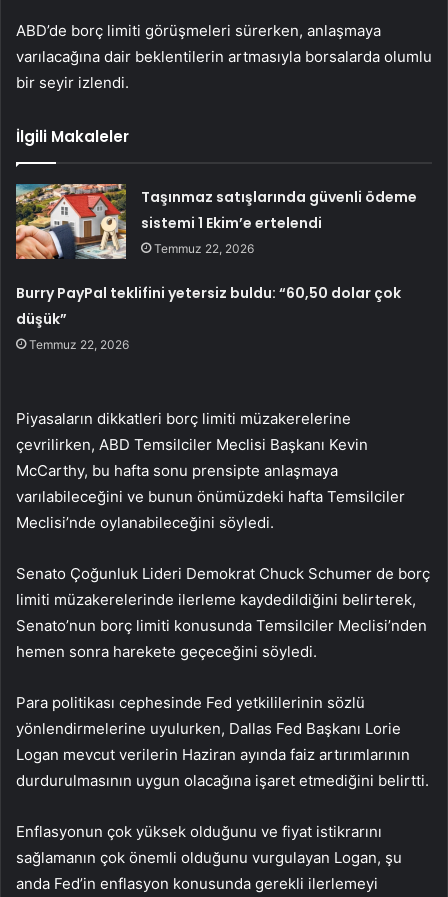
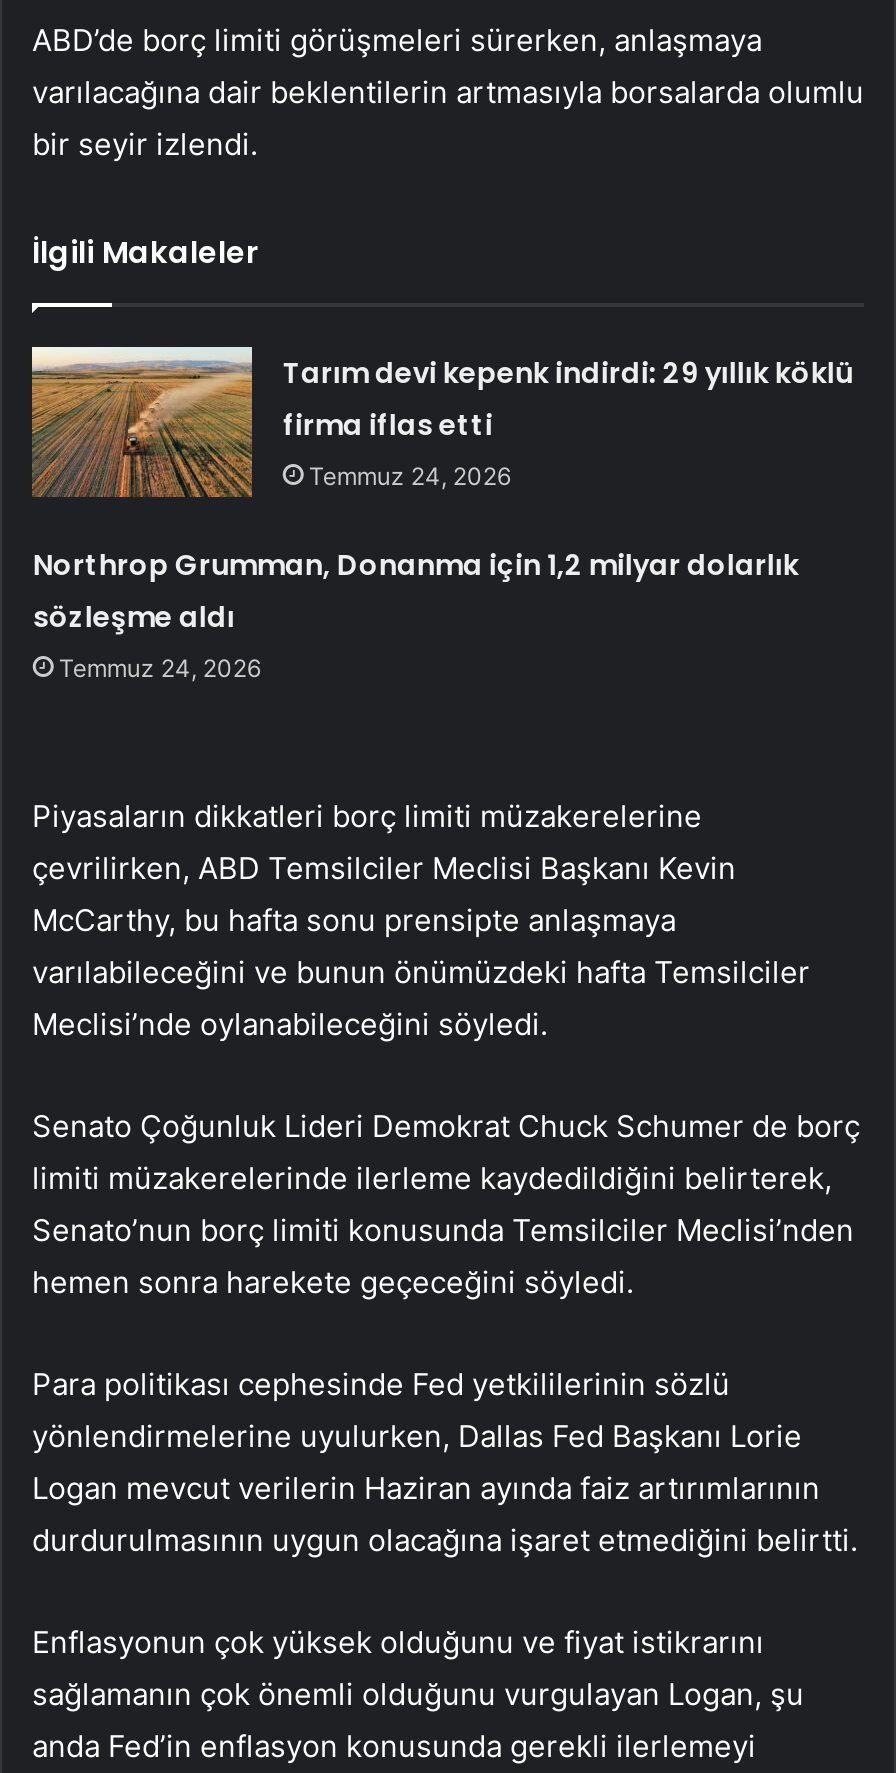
[15,183,417,260] [image] | Taşınmaz satışlarında güvenli ödeme | sistemi 1 Ekim’e ertelendi | Temmuz 22, 2026 -> [30,345,853,499] [image] | Tarım devi kepenk indirdi: 29 yıllık köklü | firma iflas etti | Temmuz 24, 2026
[16,283,401,352] Burry PayPal teklifini yetersiz buldu: “60,50 dolar çok | düşük” | Temmuz 22, 2026 -> [33,544,799,682] Northrop Grumman, Donanma için 1,2 milyar dolarlık | sözleşme aldı | Temmuz 24, 2026

